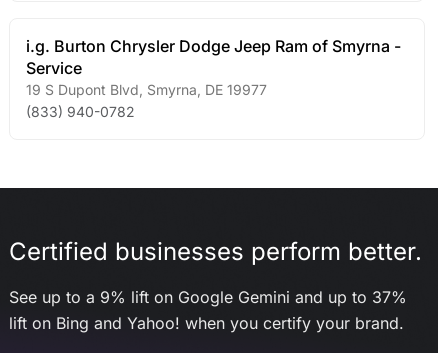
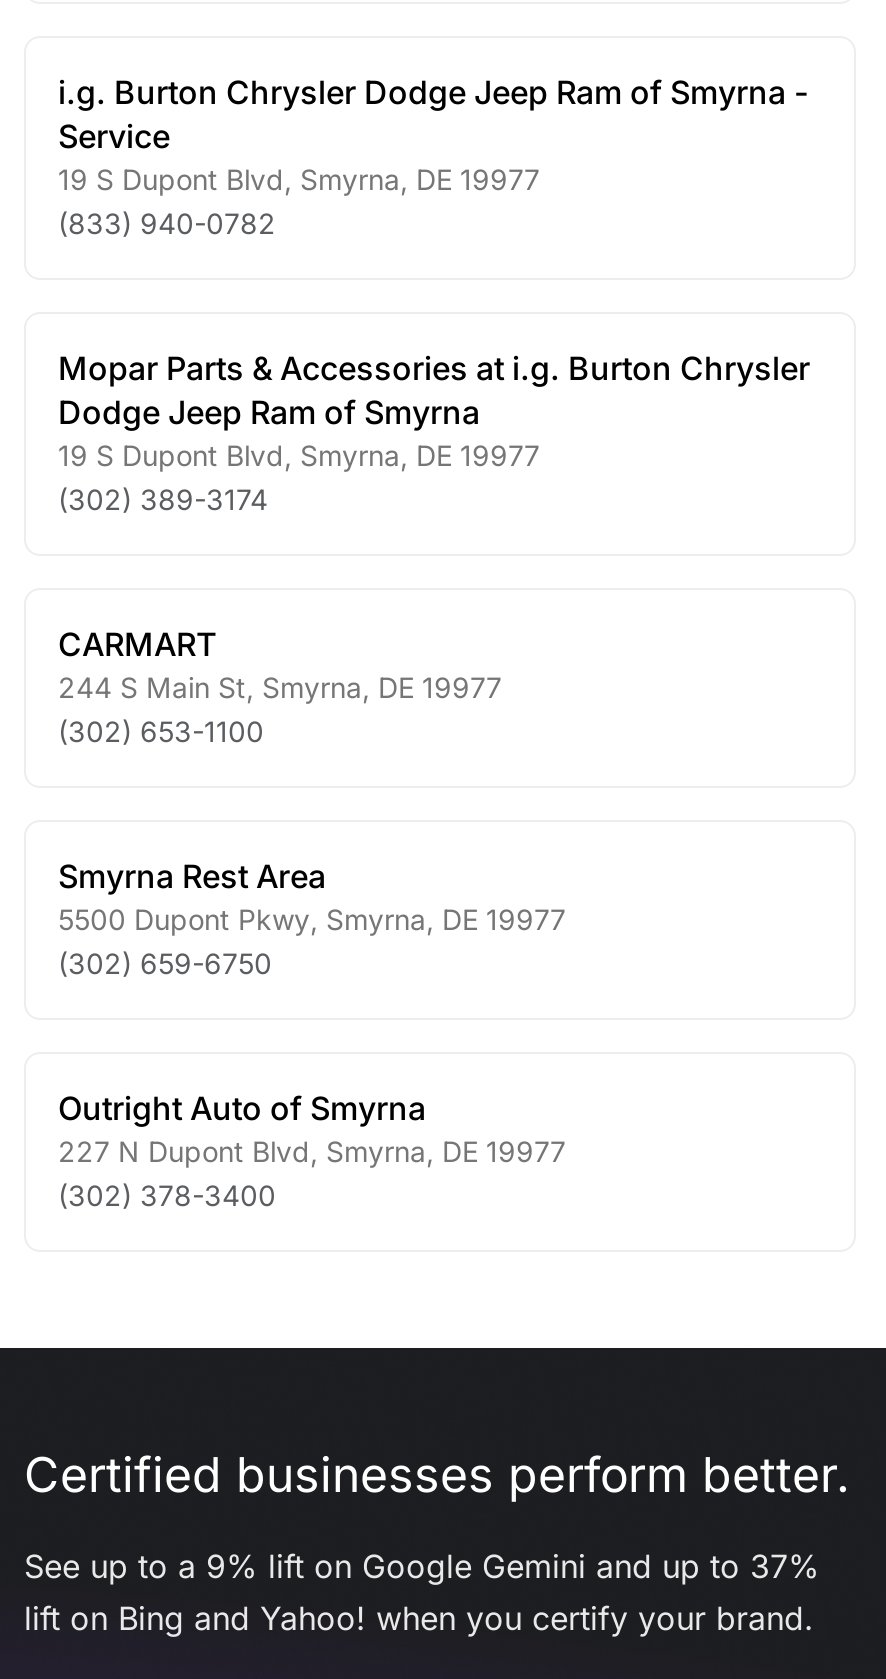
none -> [58,348,810,516] Mopar Parts & Accessories at i.g. Burton Chrysler | Dodge Jeep Ram of Smyrna | 19 S Dupont Blvd, Smyrna, DE 19977 | (302) 389-3174
none -> [58,624,502,748] CARMART | 244 S Main St, Smyrna, DE 19977 | (302) 653-1100
none -> [58,856,566,980] Smyrna Rest Area | 5500 Dupont Pkwy, Smyrna, DE 19977 | (302) 659-6750
none -> [58,1088,566,1212] Outright Auto of Smyrna | 227 N Dupont Blvd, Smyrna, DE 19977 | (302) 378-3400

